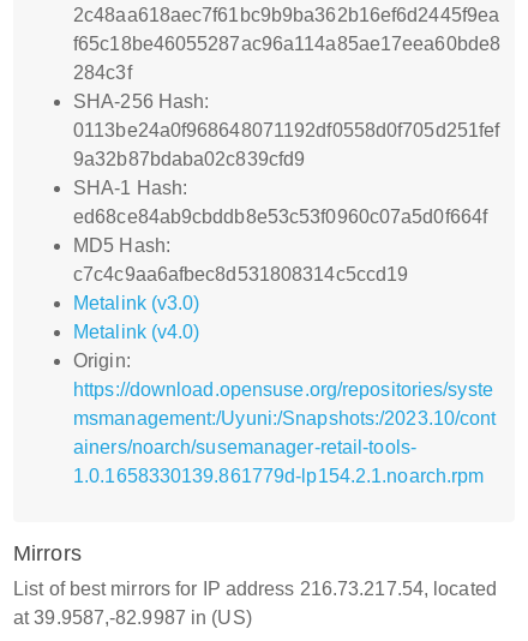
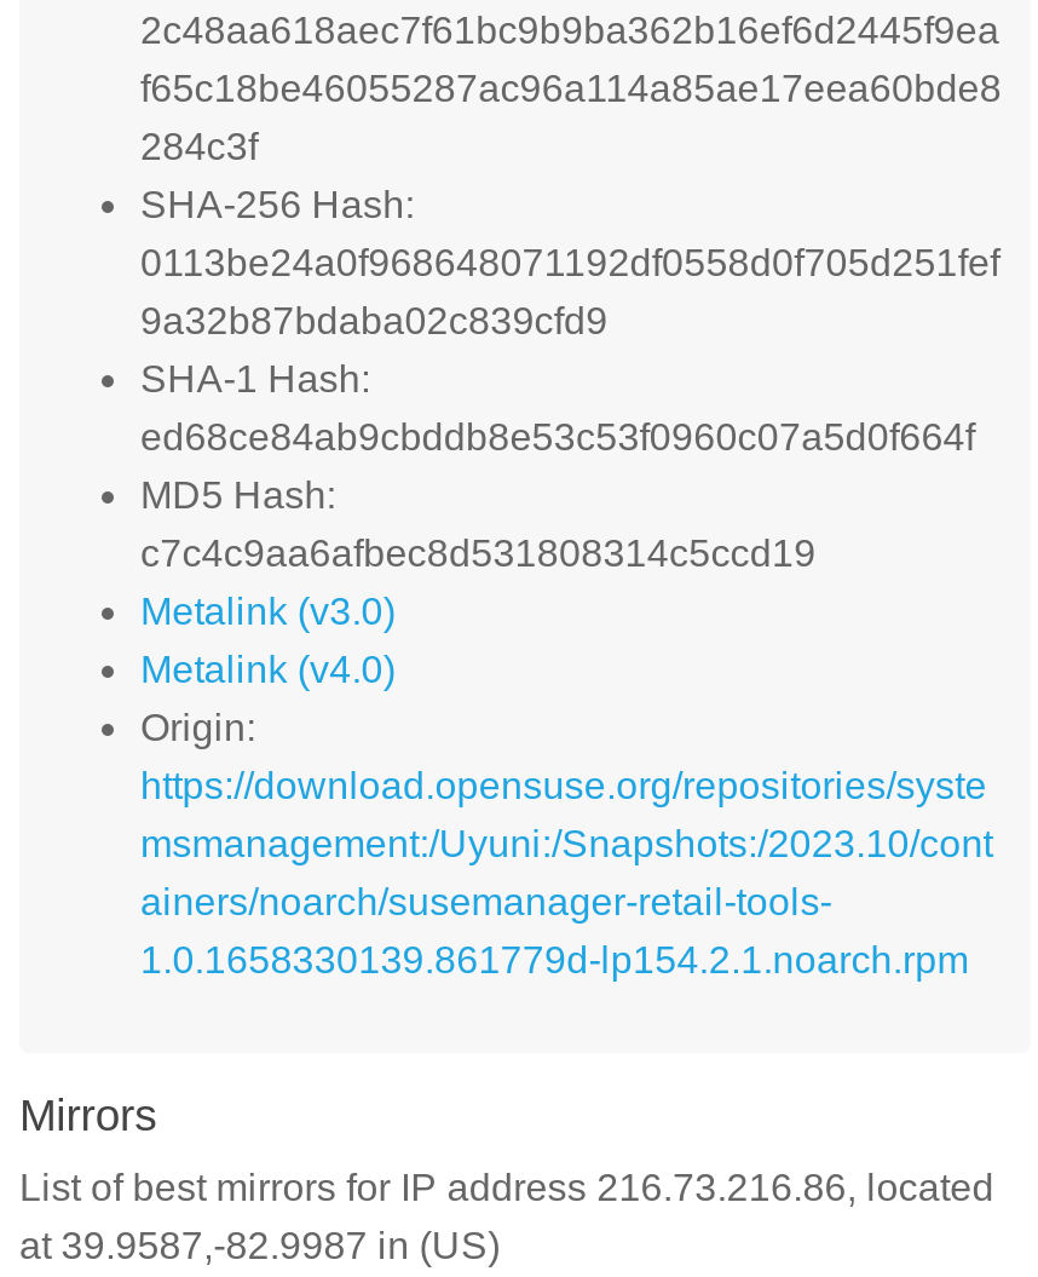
[13,579,497,599] List of best mirrors for IP address 216.73.217.54, located -> [19,1167,994,1208] List of best mirrors for IP address 216.73.216.86, located

